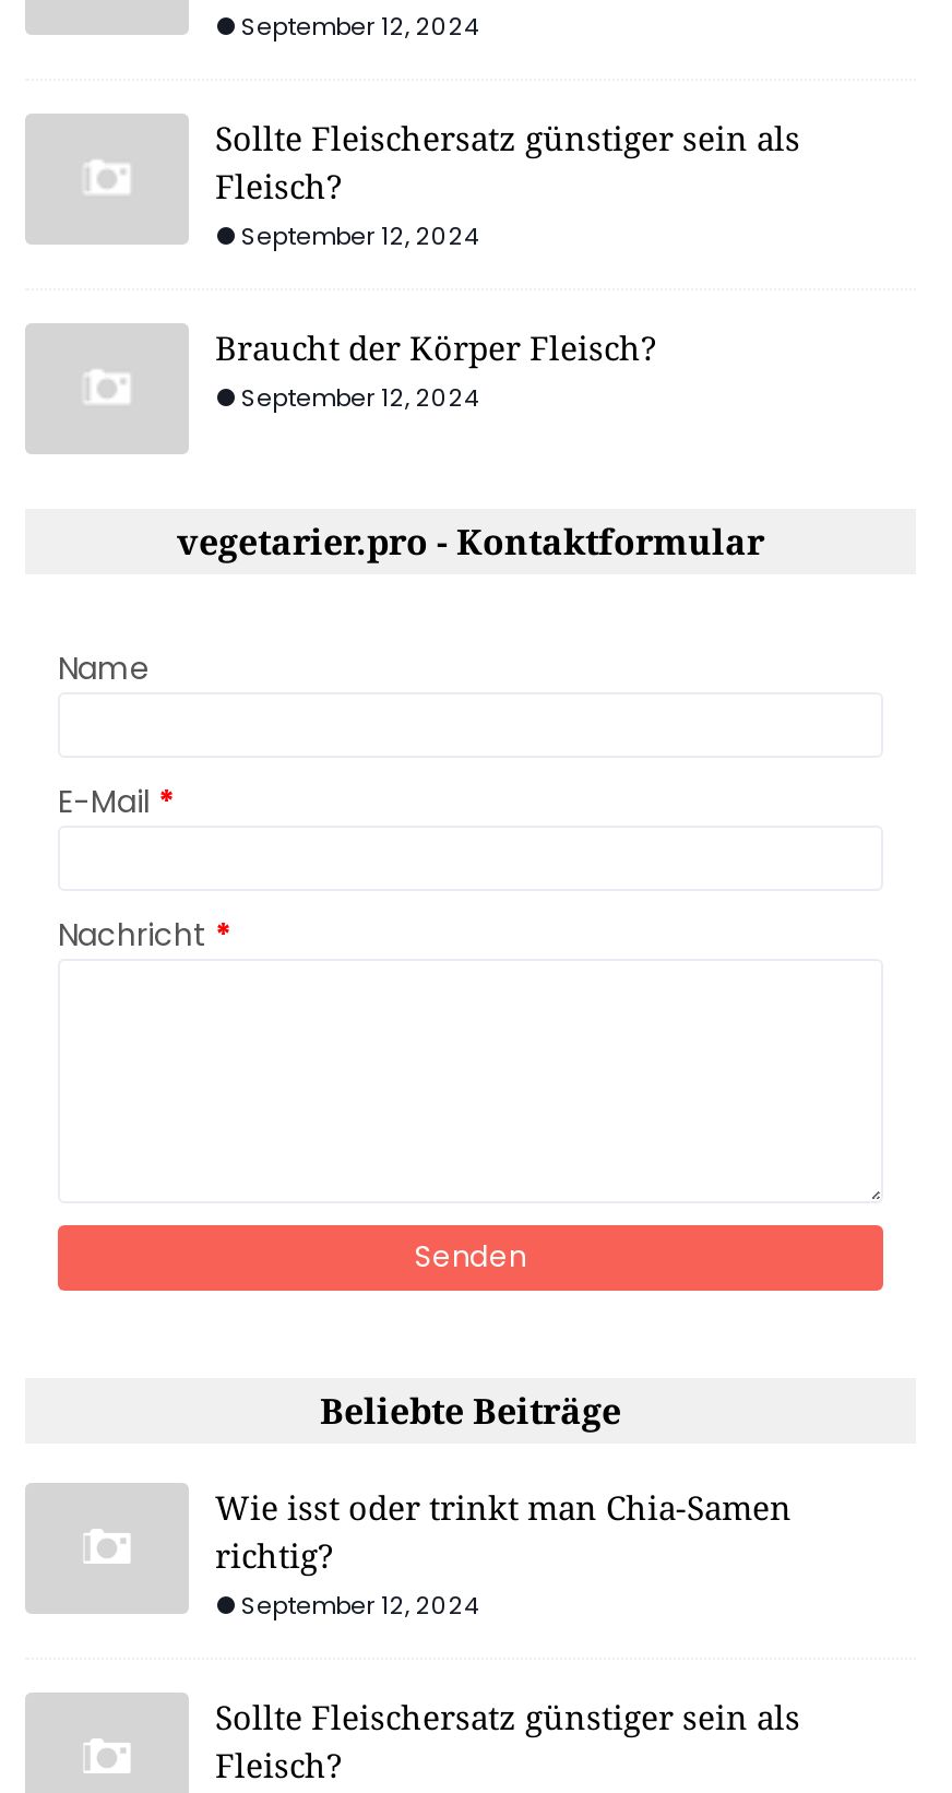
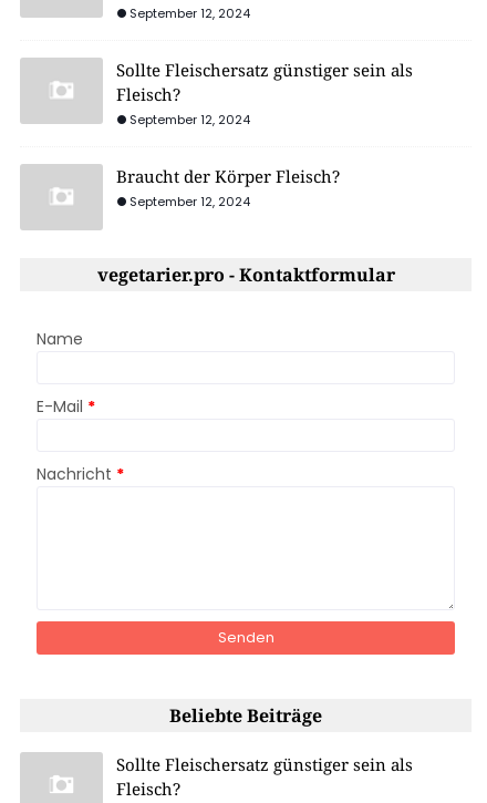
[215,1485,792,1623] Wie isst oder trinkt man Chia-Samen | richtig? | September 12, 2024 -> none

